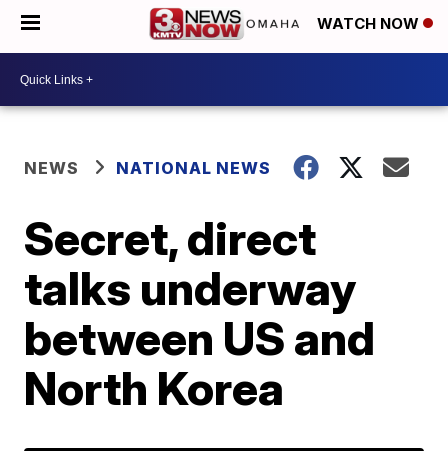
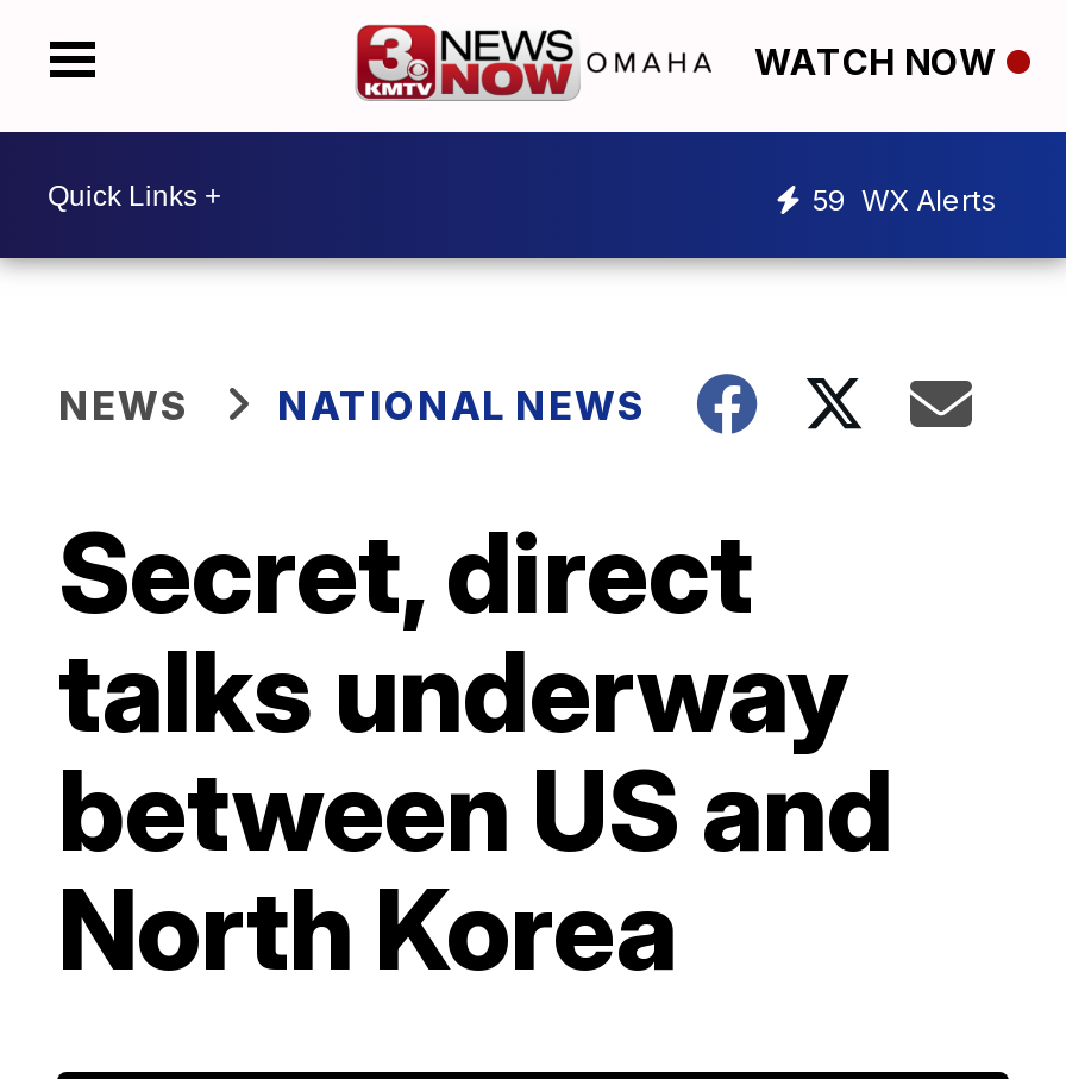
none -> [811,181,997,217] 59 WX Alerts

